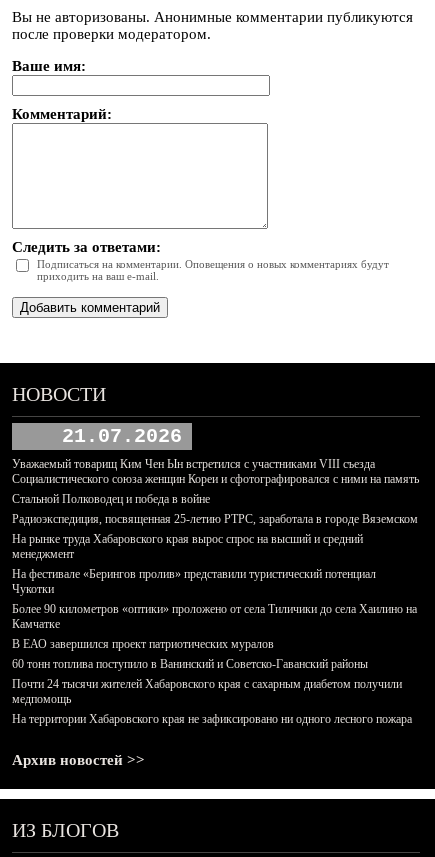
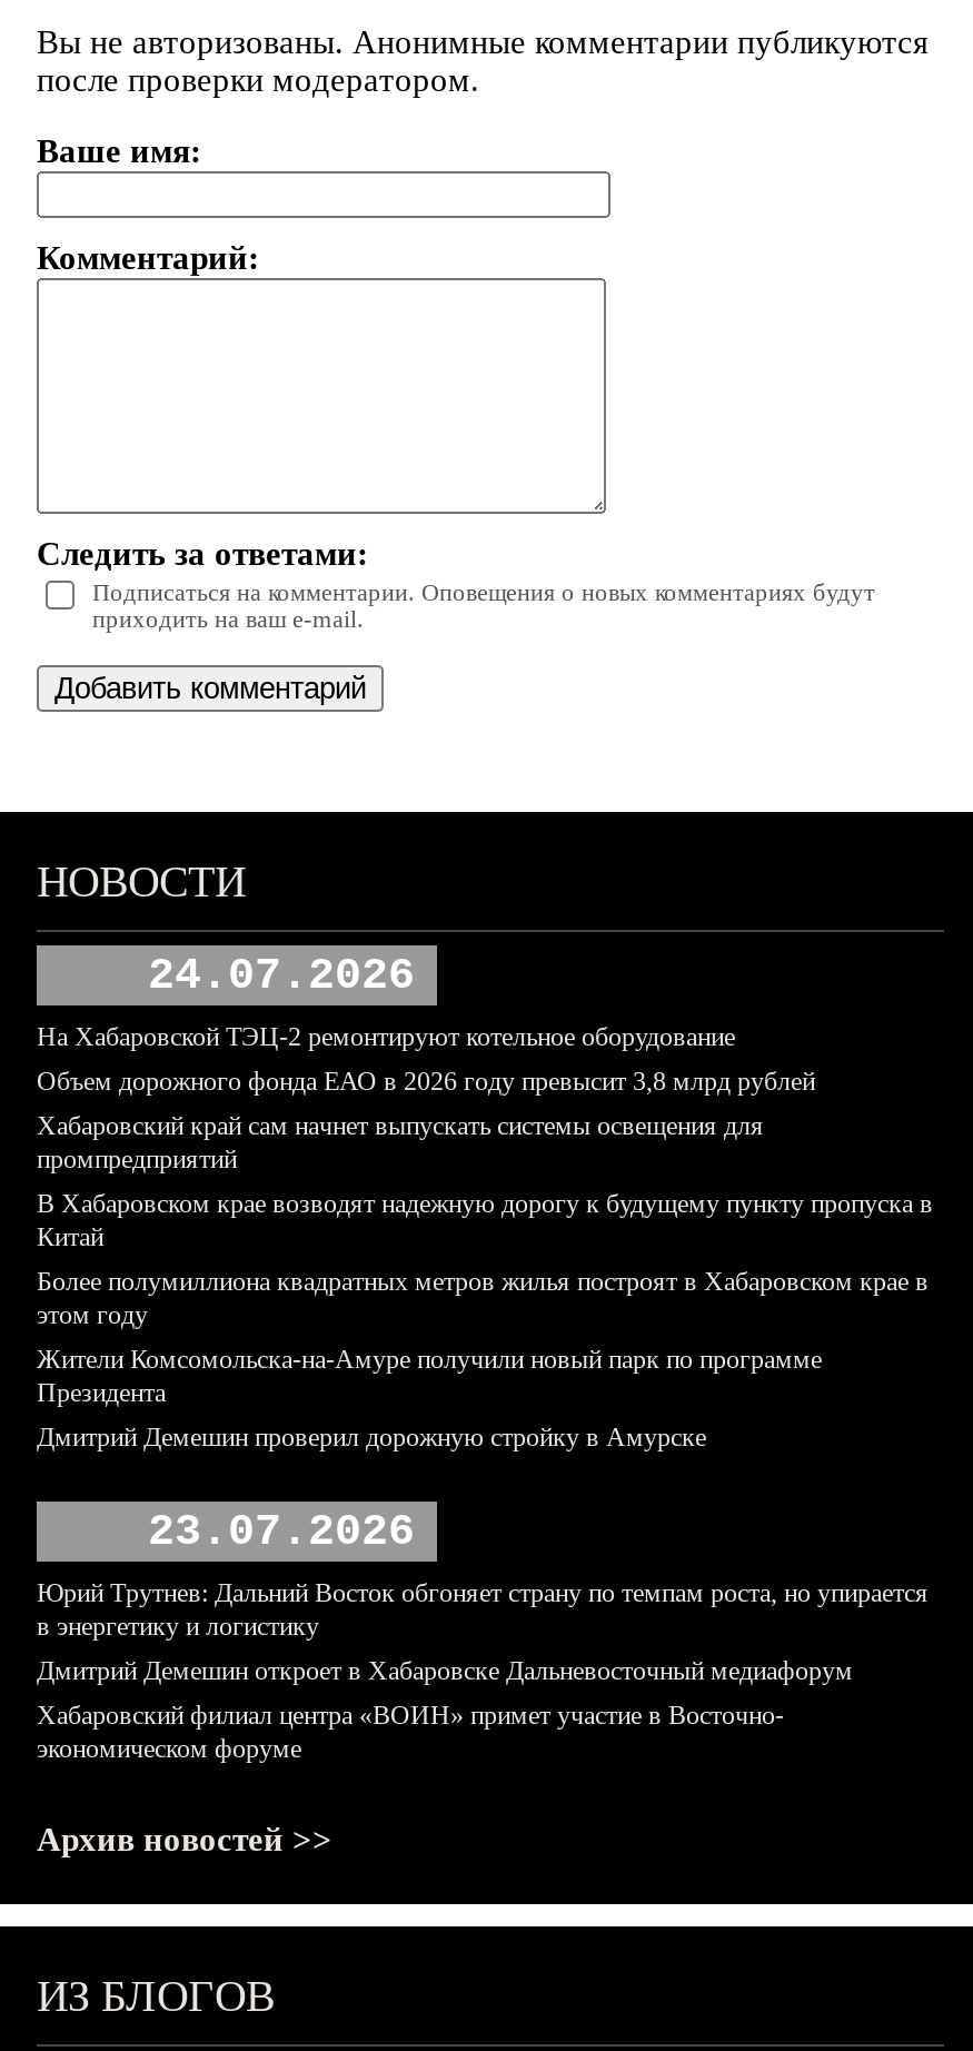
[12,425,419,726] 21.07.2026 | Уважаемый товарищ Ким Чен Ын встретился с участниками VIII съезда | Социалистического союза женщин Кореи и сфотографировался с ними на память | Стальной Полководец и победа в войне | Радиоэкспедиция, посвященная 25-летию РТРС, заработала в городе Вяземском | На рынке труда Хабаровского края вырос спрос на высший и средний | менеджмент | На фестивале «Берингов пролив» представили туристический потенциал | Чукотки | Более 90 километров «оптики» проложено от села Тиличики до села Хаилино на | Камчатке | В ЕАО завершился проект патриотических муралов | 60 тонн топлива поступило в Ванинский и Советско-Гаванский районы | Почти 24 тысячи жителей Хабаровского края с сахарным диабетом получили | медпомощь | На территории Хабаровского края не зафиксировано ни одного лесного пожара -> [37,950,933,1764] 24.07.2026 | На Хабаровской ТЭЦ-2 ремонтируют котельное оборудование | Объем дорожного фонда ЕАО в 2026 году превысит 3,8 млрд рублей | Хабаровский край сам начнет выпускать системы освещения для | промпредприятий | В Хабаровском крае возводят надежную дорогу к будущему пункту пропуска в | Китай | Более полумиллиона квадратных метров жилья построят в Хабаровском крае в | этом году | Жители Комсомольска-на-Амуре получили новый парк по программе | Президента | Дмитрий Демешин проверил дорожную стройку в Амурске | 23.07.2026 | Юрий Трутнев: Дальний Восток обгоняет страну по темпам роста, но упирается | в энергетику и логистику | Дмитрий Демешин откроет в Хабаровске Дальневосточный медиафорум | Хабаровский филиал центра «ВОИН» примет участие в Восточно- | экономическом форуме

